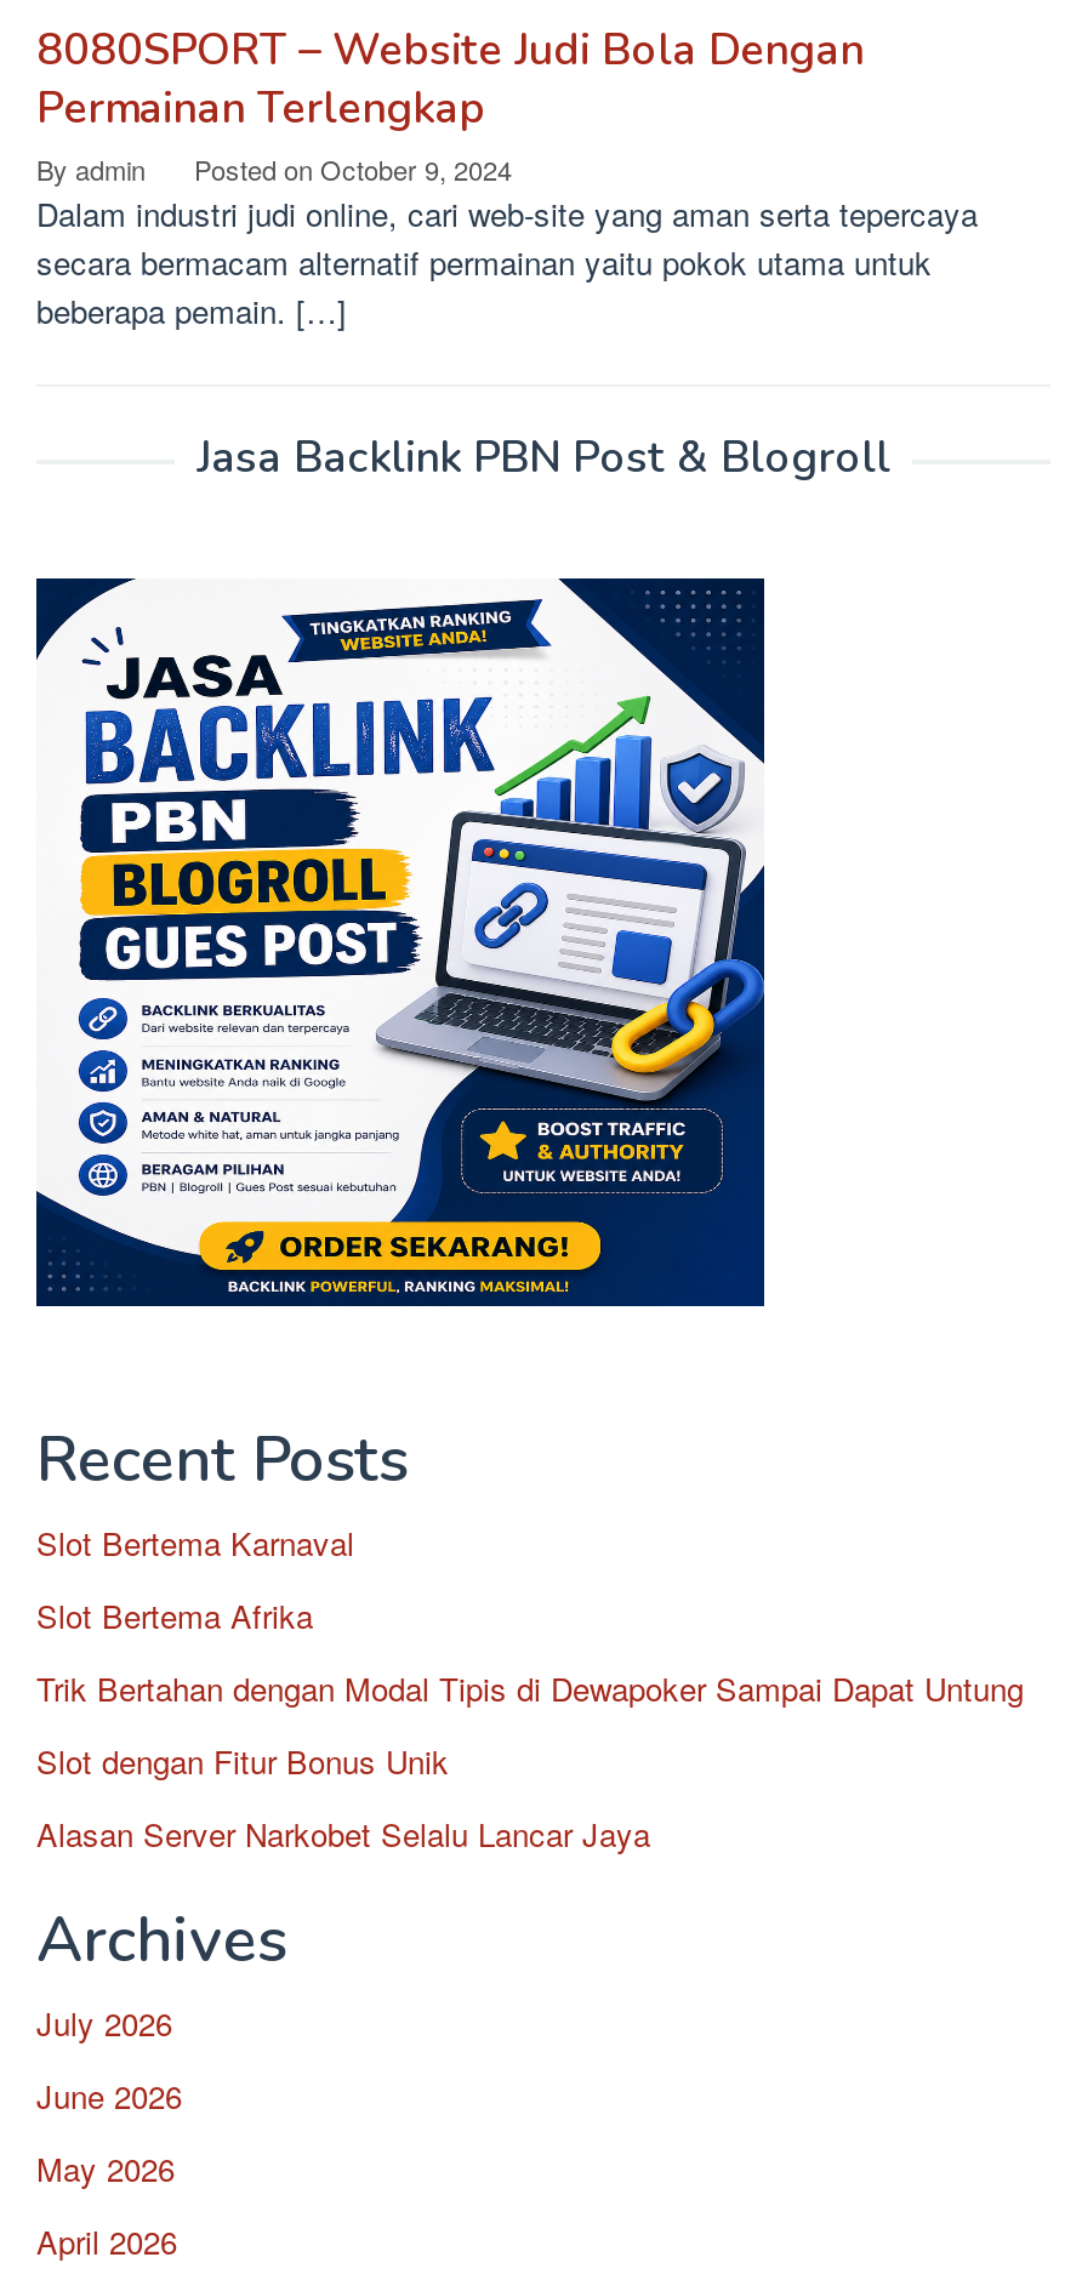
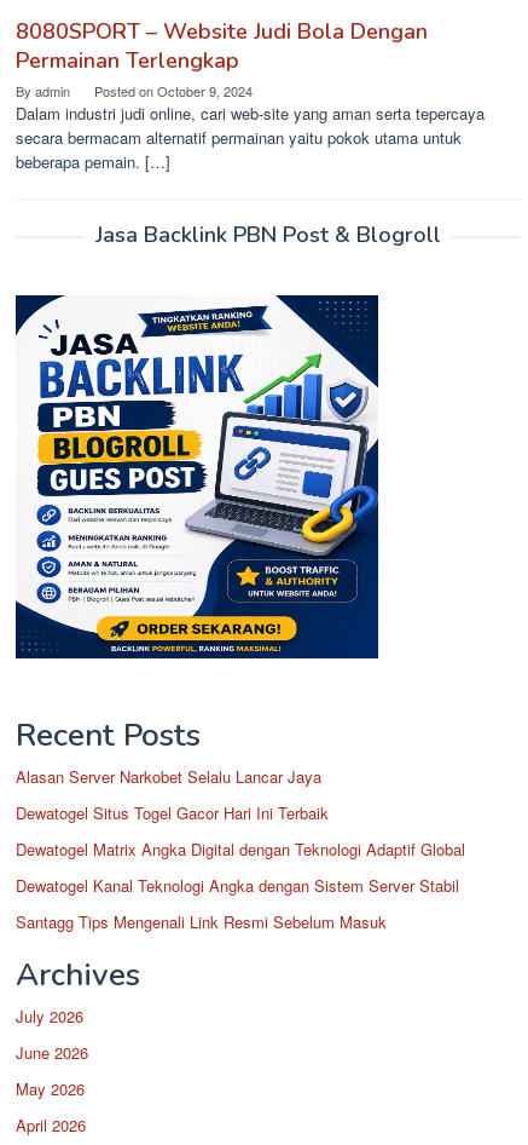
[36,1520,1024,1784] Slot Bertema Karnaval | Slot Bertema Afrika | Trik Bertahan dengan Modal Tipis di Dewapoker Sampai Dapat Untung | Slot dengan Fitur Bonus Unik -> none
moved [36,1811,650,1857] -> [16,765,321,788]: Alasan Server Narkobet Selalu Lancar Jaya
none -> [16,801,465,933] Dewatogel Situs Togel Gacor Hari Ini Terbaik | Dewatogel Matrix Angka Digital dengan Teknologi Adaptif Global | Dewatogel Kanal Teknologi Angka dengan Sistem Server Stabil | Santagg Tips Mengenali Link Resmi Sebelum Masuk

